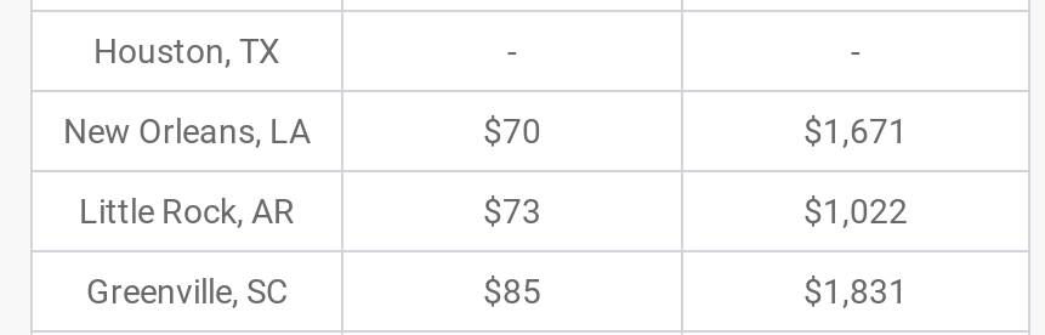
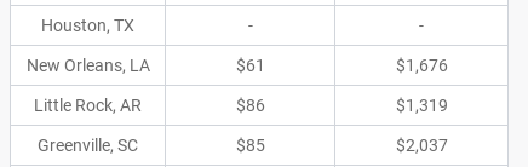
[483,112,541,151] $70 -> [236,56,265,75] $61
[803,112,908,151] $1,671 -> [395,56,447,75] $1,676
[483,192,541,231] $73 -> [236,96,265,115] $86
[803,192,908,231] $1,022 -> [395,96,447,115] $1,319
[803,272,908,311] $1,831 -> [395,136,447,155] $2,037

